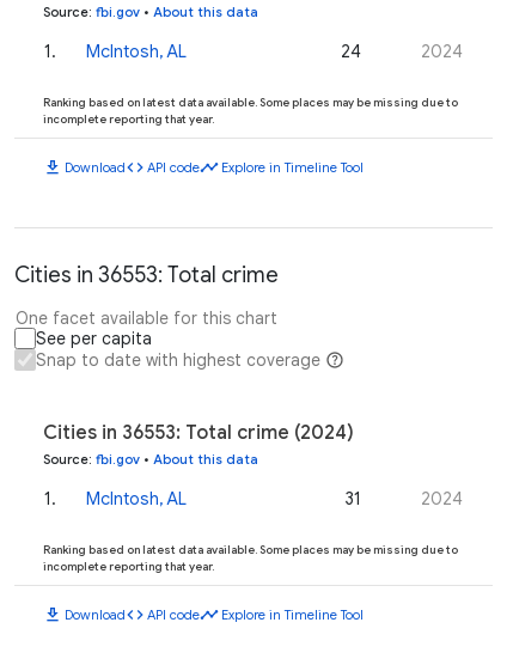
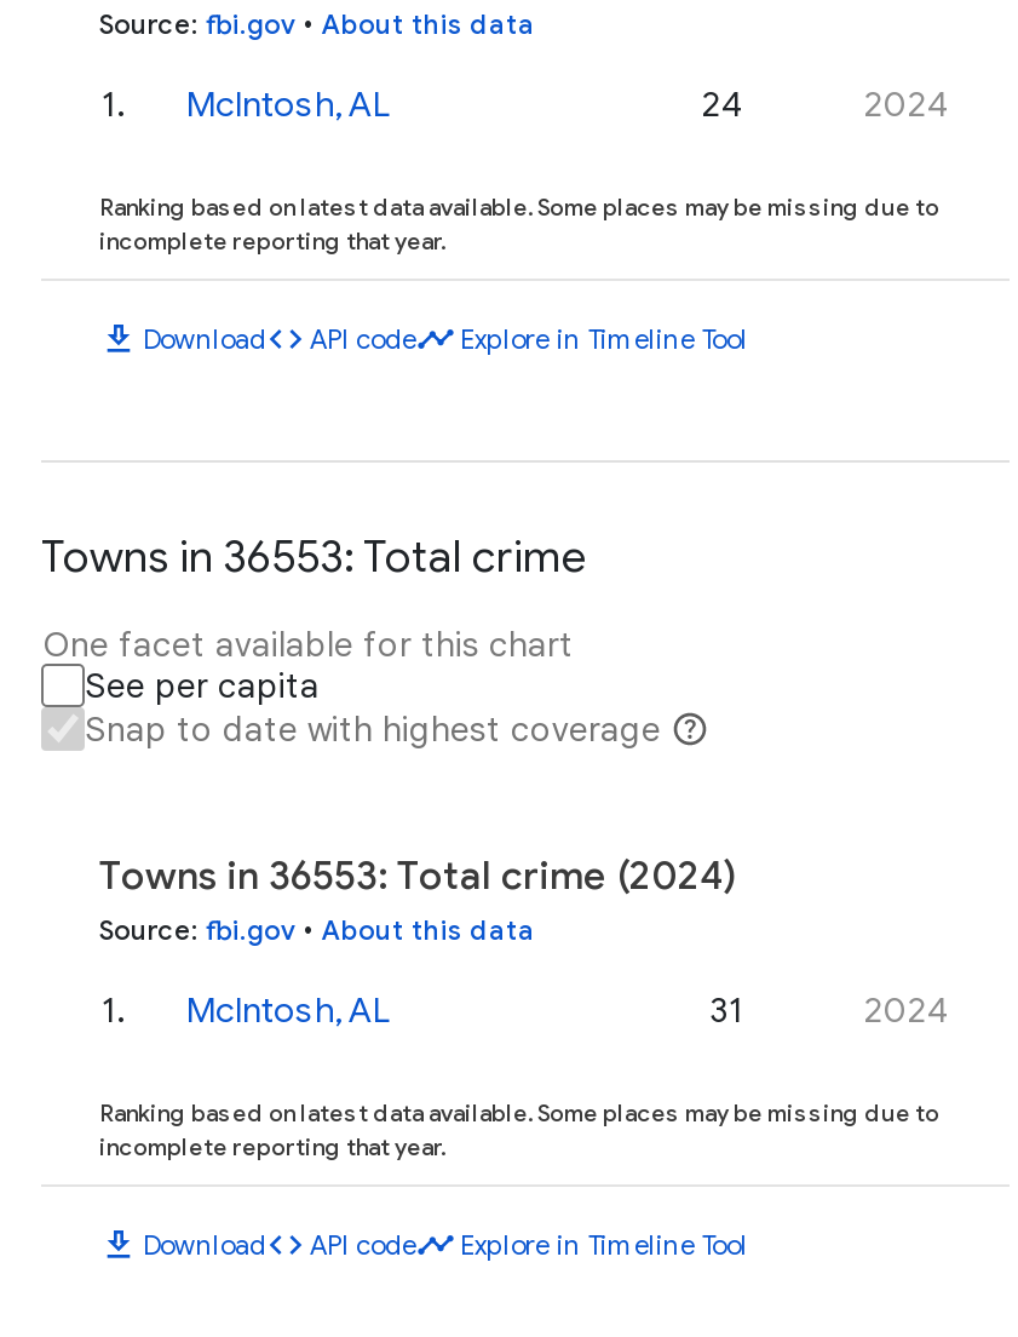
[14,262,279,288] Cities in 36553: Total crime -> [41,530,588,583] Towns in 36553: Total crime
[43,421,354,445] Cities in 36553: Total crime (2024) -> [99,852,738,900] Towns in 36553: Total crime (2024)

